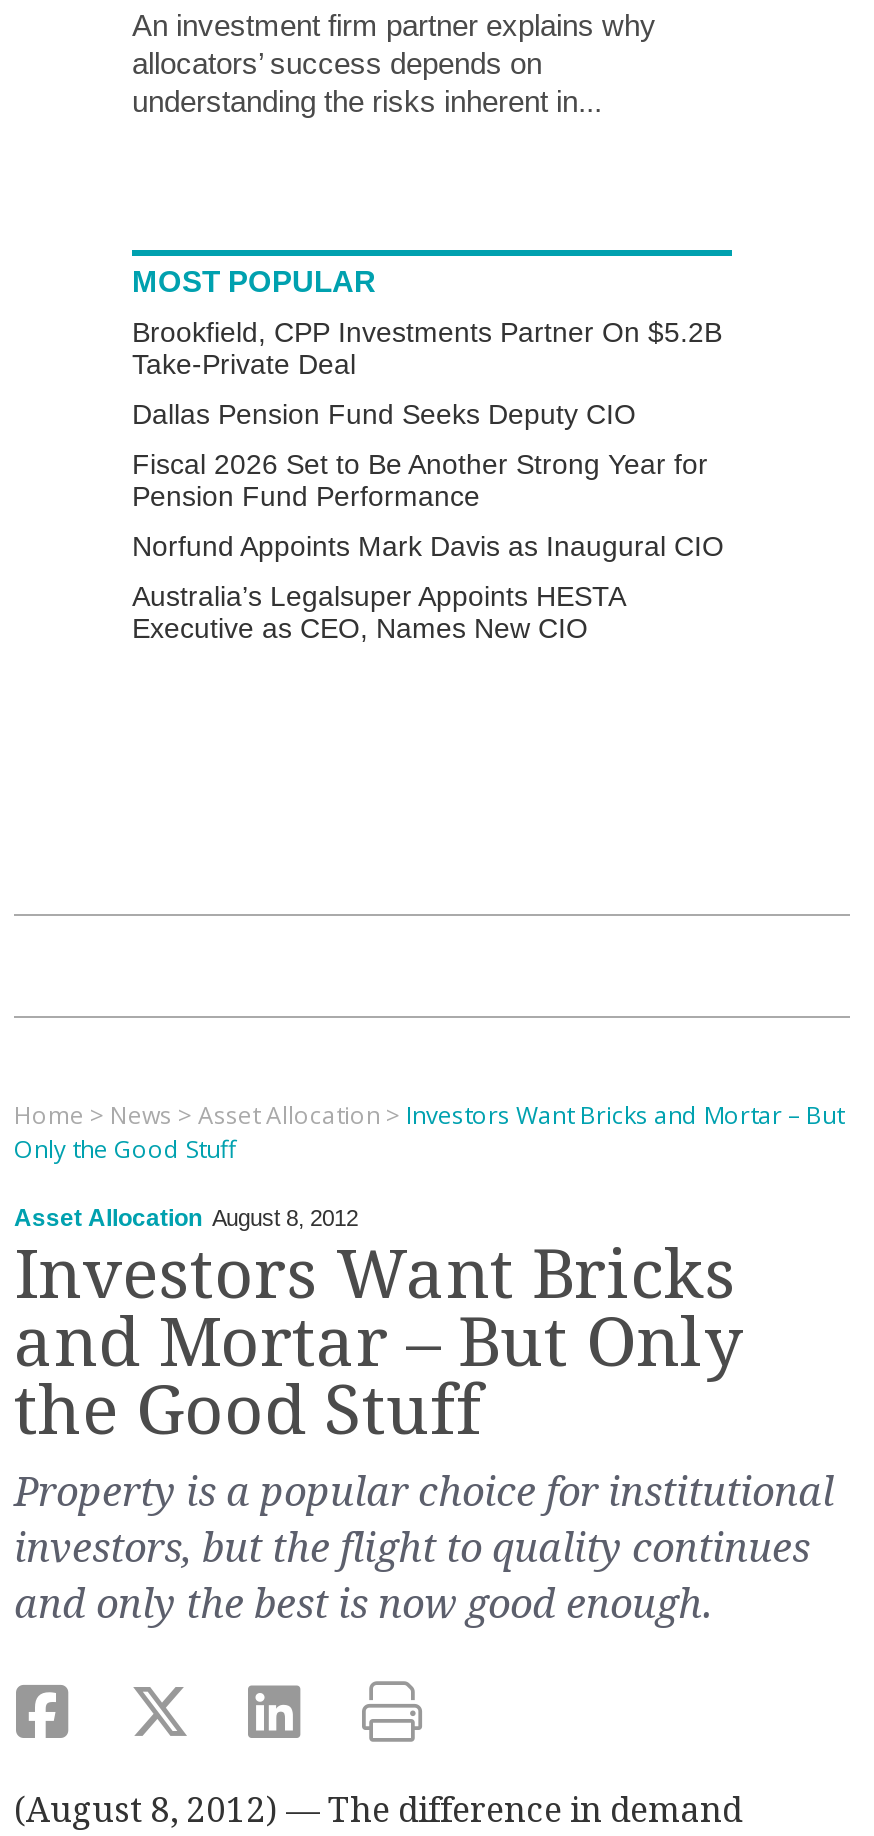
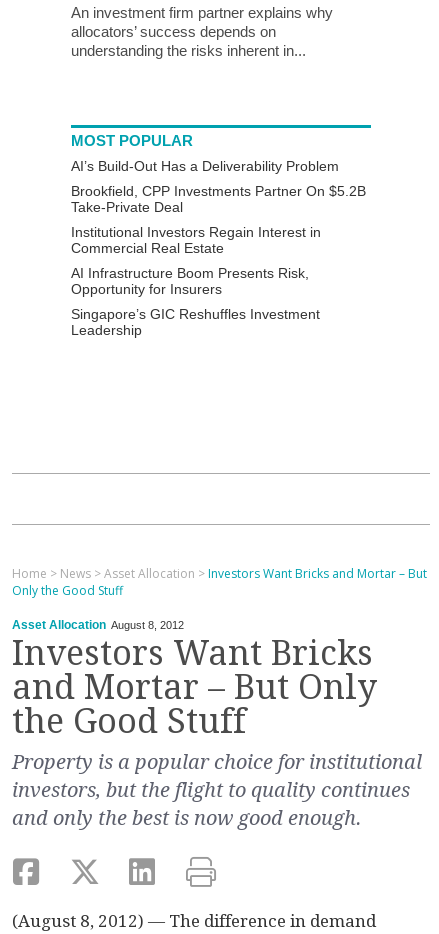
none -> [71,158,339,174] AI’s Build-Out Has a Deliverability Problem
[132,398,724,644] Dallas Pension Fund Seeks Deputy CIO | Fiscal 2026 Set to Be Another Strong Year for | Pension Fund Performance | Norfund Appoints Mark Davis as Inaugural CIO | Australia’s Legalsuper Appoints HESTA | Executive as CEO, Names New CIO -> [71,224,321,338] Institutional Investors Regain Interest in | Commercial Real Estate | AI Infrastructure Boom Presents Risk, | Opportunity for Insurers | Singapore’s GIC Reshuffles Investment | Leadership

